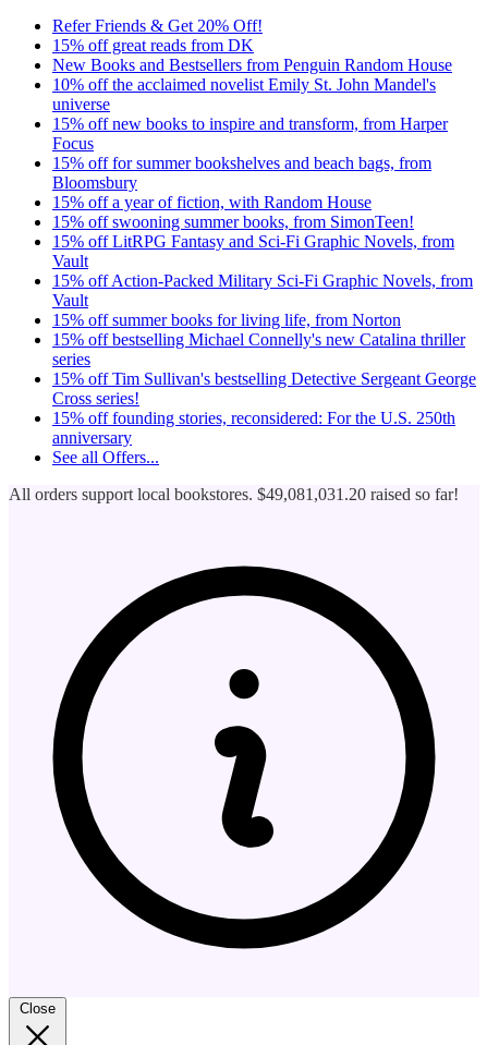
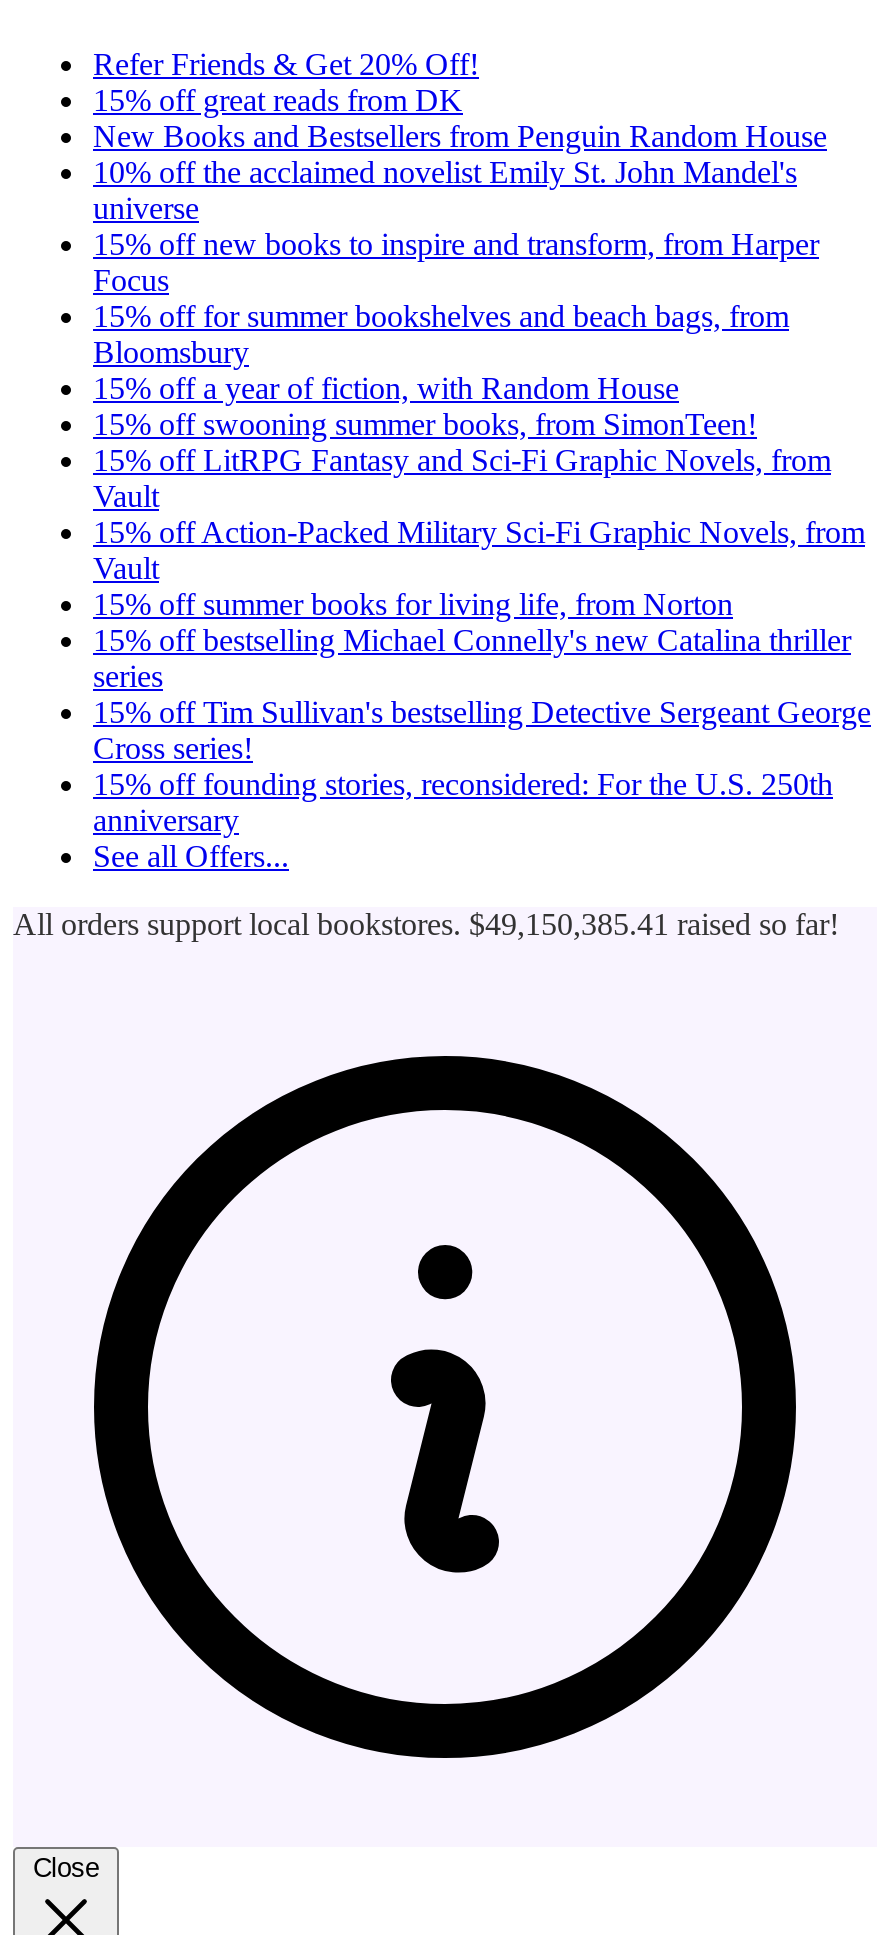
[9,485,459,503] All orders support local bookstores. $49,081,031.20 raised so far! -> [13,907,839,941] All orders support local bookstores. $49,150,385.41 raised so far!

